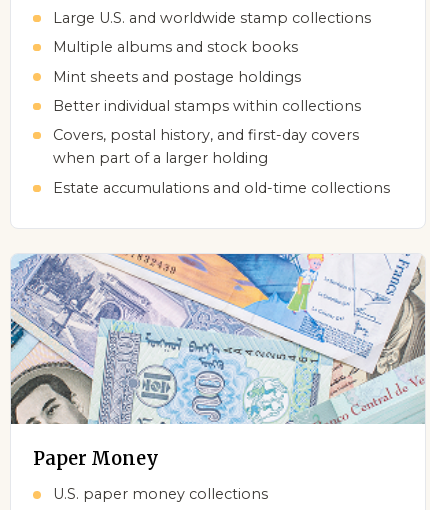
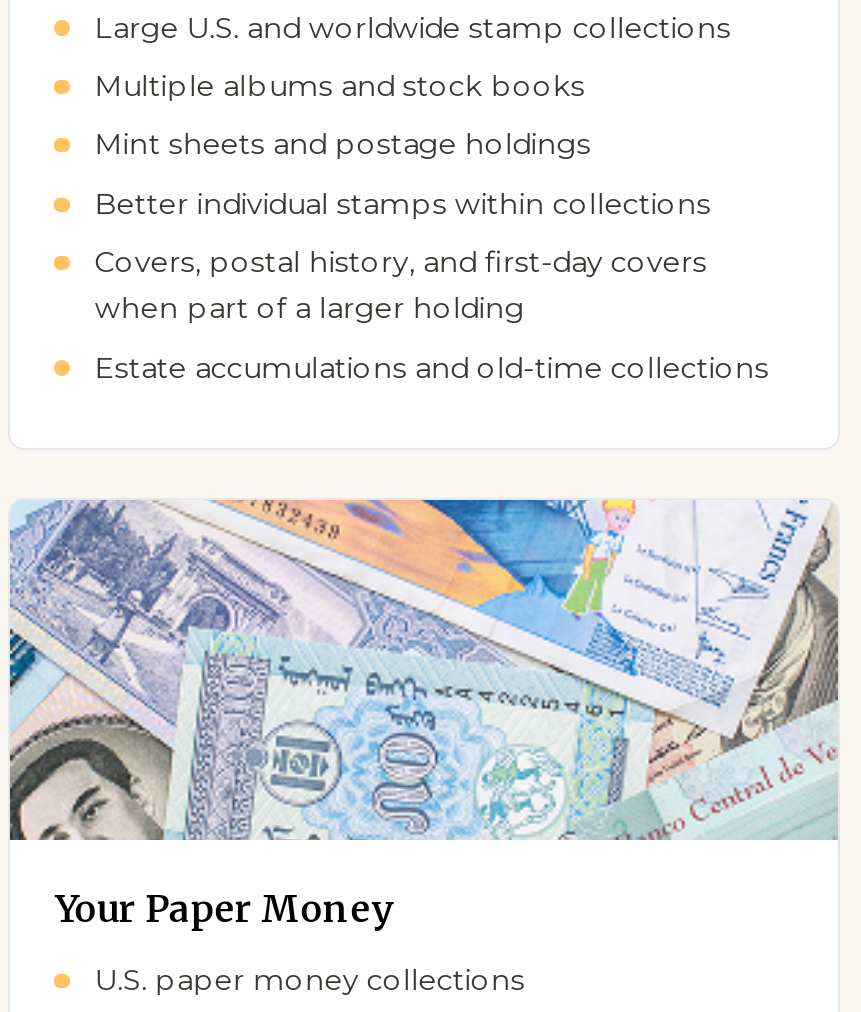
[33,447,159,470] Paper Money -> [55,886,397,932] Your Paper Money

